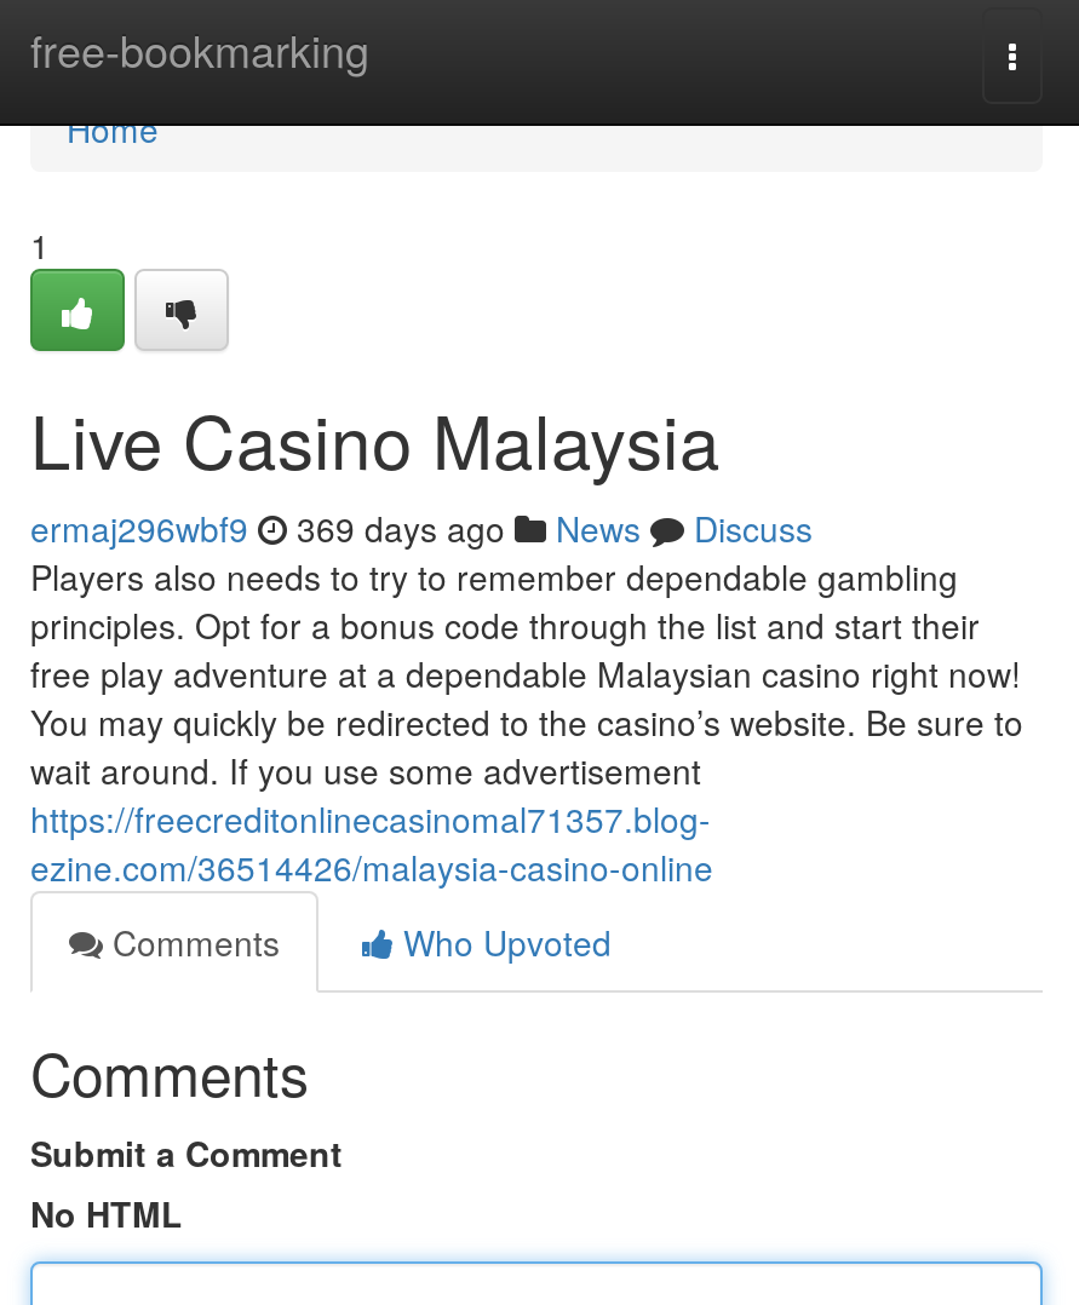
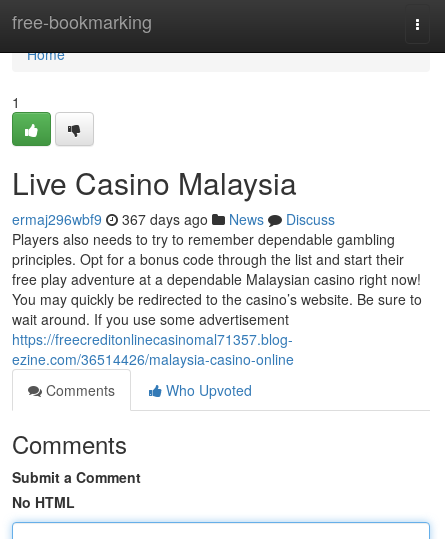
[30,504,813,552] ermaj296wbf9 369 days ago News Discuss -> [12,209,335,229] ermaj296wbf9 367 days ago News Discuss

